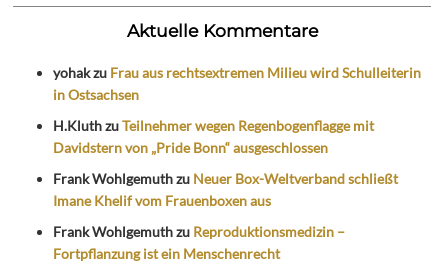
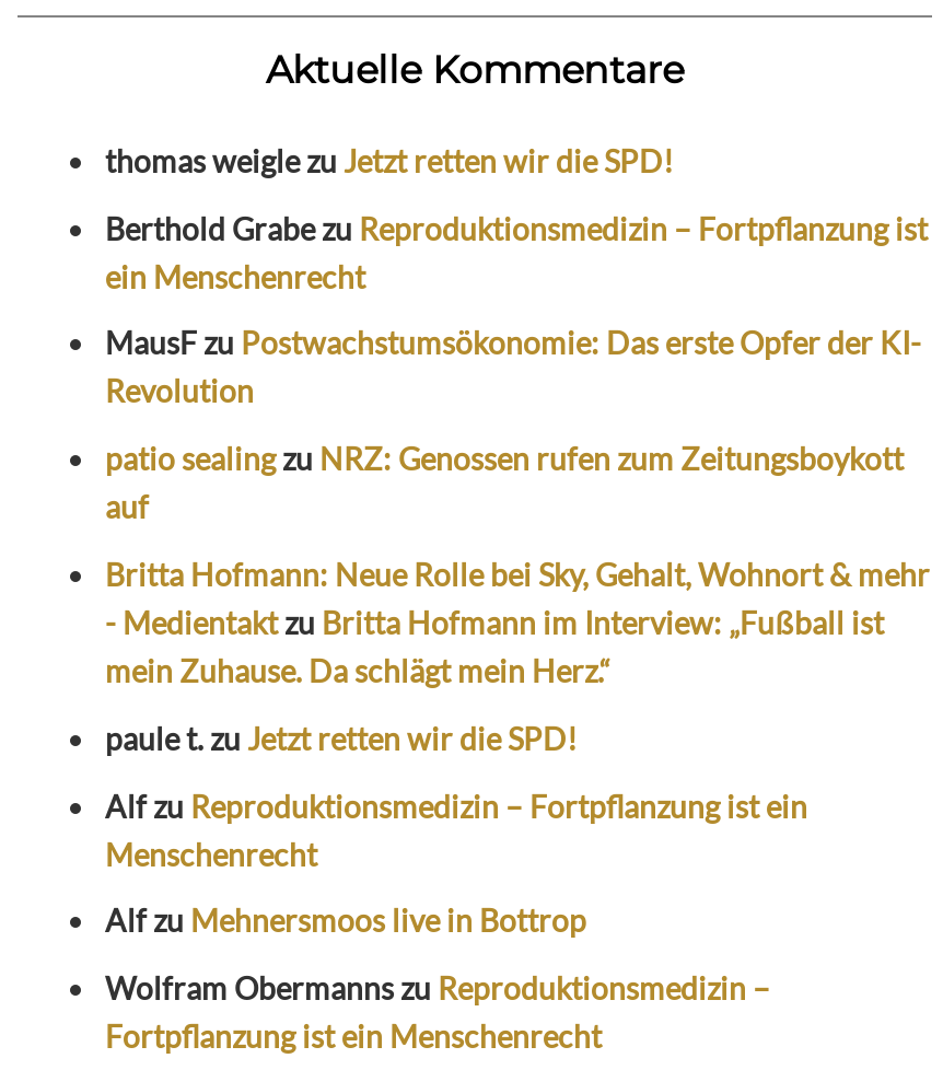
[53,64,421,240] yohakzu Frau aus rechtsextremen Milieu wird Schulleiterin | in Ostsachsen | H.Kluth zu Teilnehmer wegen Regenbogenflagge mit | Davidstern von „Pride Bonn“ ausgeschlossen | Frank Wohlgemuth zu Neuer Box-Weltverband schließt | Imane Khelif vom Frauenboxen aus | Frank Wohlgemuth zu Reproduktionsmedizin – -> [105,142,930,1007] thomas weigle zu Jetzt retten wir die SPD! | Berthold Grabe zu Reproduktionsmedizin – Fortpflanzung ist | ein Menschenrecht | MausF zu Postwachstumsökonomie: Das erste Opfer der KI- | Revolution | patio sealing zu NRZ: Genossen rufen zum Zeitungsboykott | auf | Britta Hofmann: Neue Rolle bei Sky, Gehalt, Wohnort & mehr | - Medientakt zu Britta Hofmann im Interview: „Fußball ist | mein Zuhause. Da schlägt mein Herz.“ | paule t. zu Jetzt retten wir die SPD! | Alf zu Reproduktionsmedizin – Fortpflanzung ist ein | Menschenrecht | Alf zu Mehnersmoos live in Bottrop | Wolfram Obermanns zu Reproduktionsmedizin –

